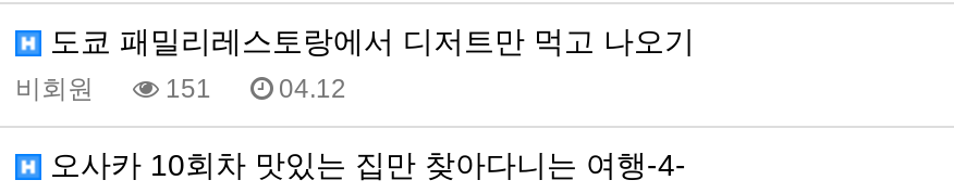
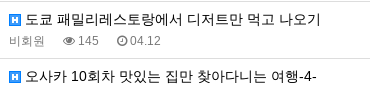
[159,74,346,104] 151 04.12 -> [75,34,161,48] 145 04.12

